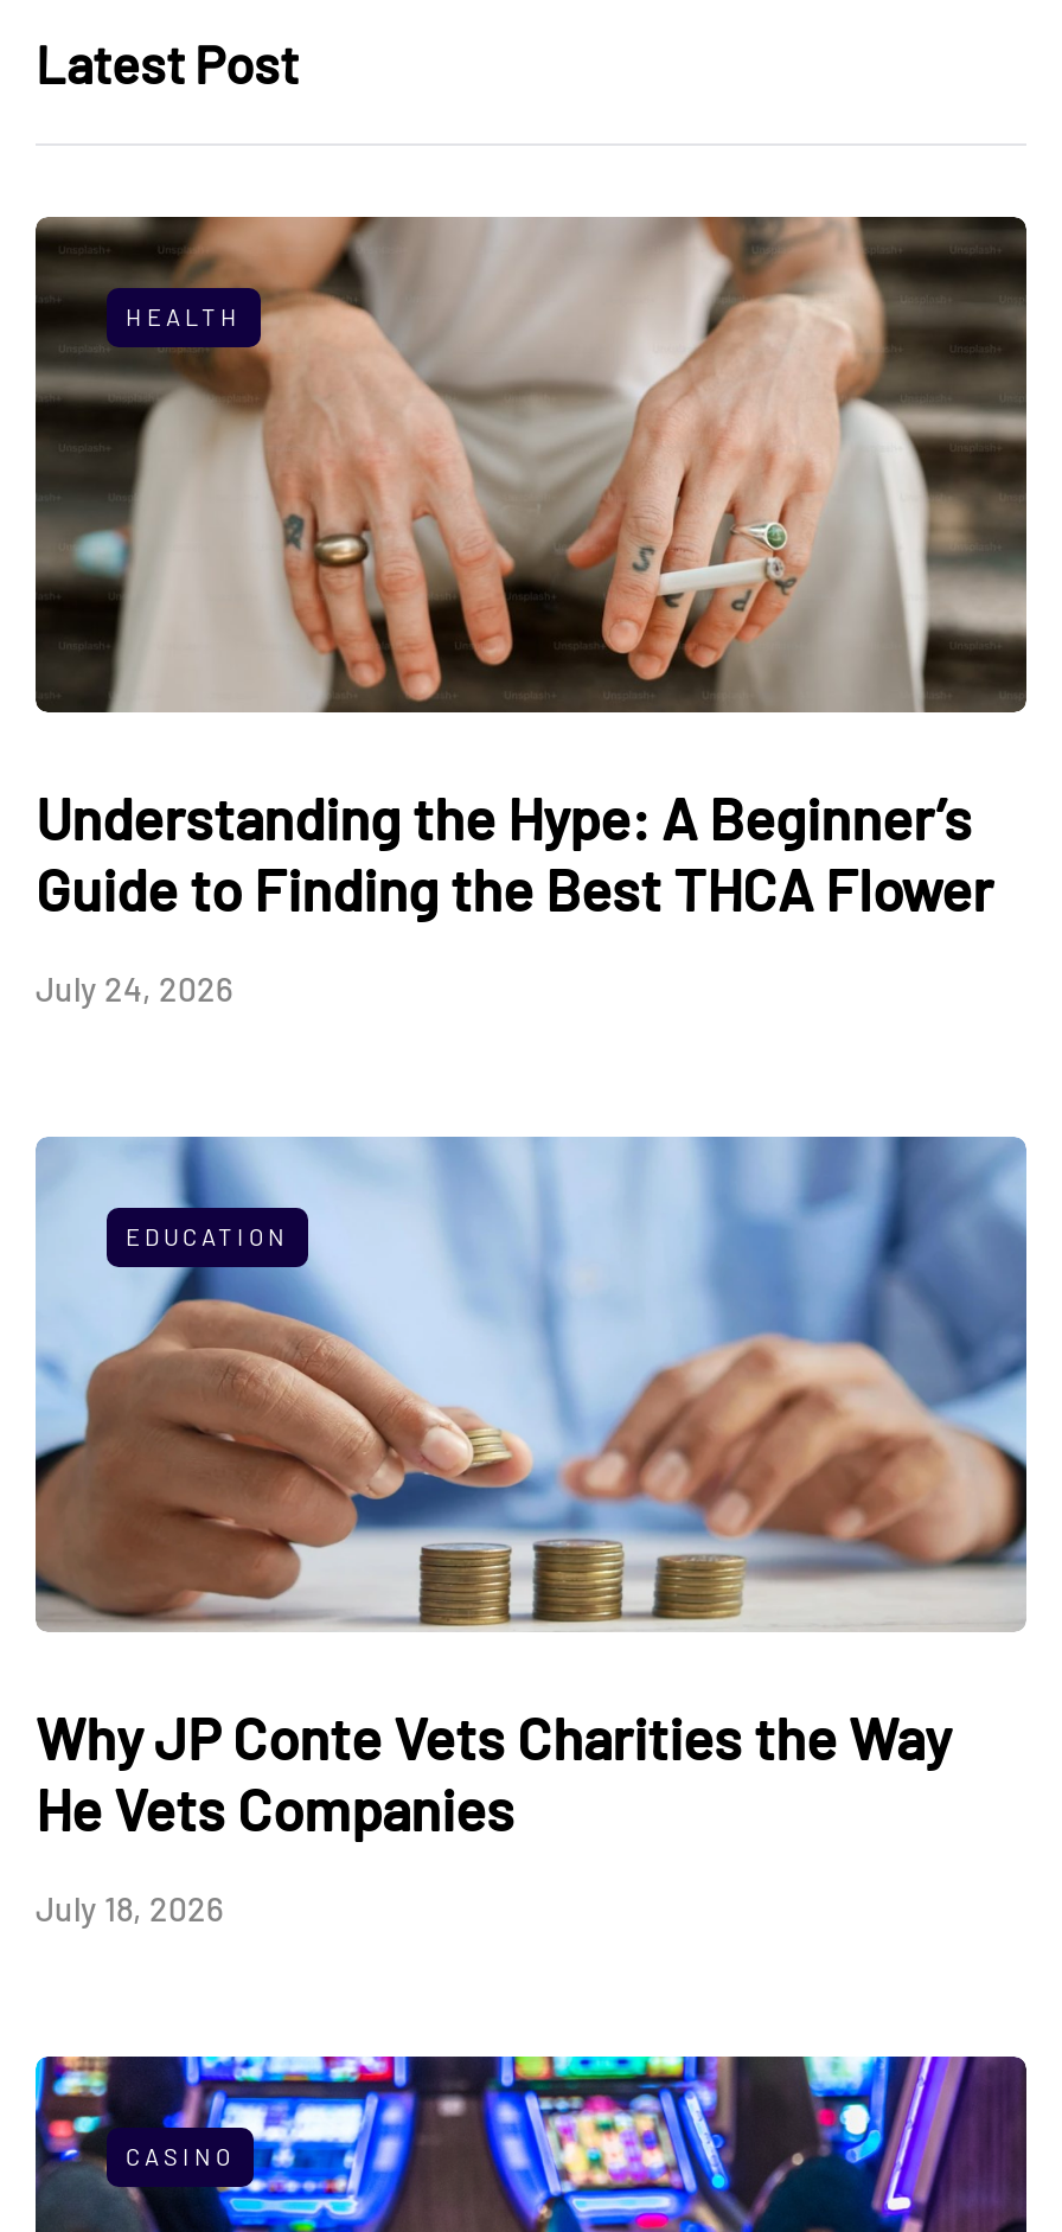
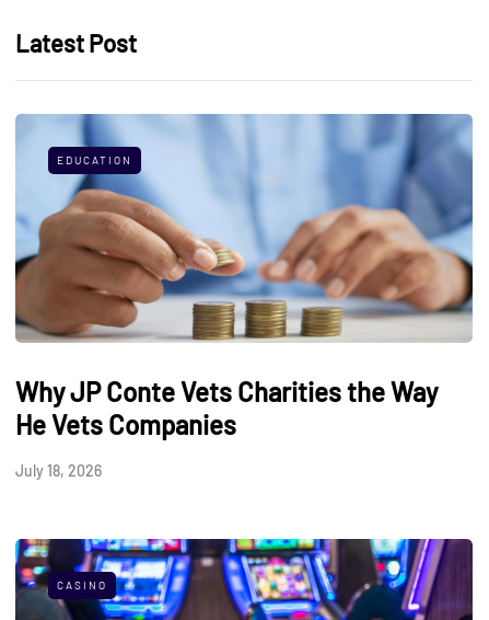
[33,215,1029,715] [image] | HEALTH -> none
[36,783,993,1008] Understanding the Hype: A Beginner’s | Guide to Finding the Best THCA Flower | July 24, 2026 -> none

